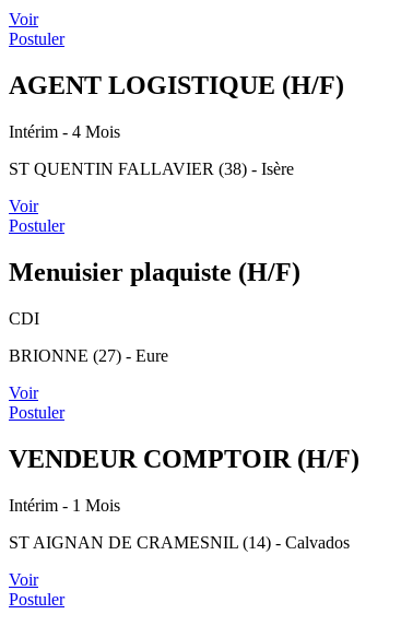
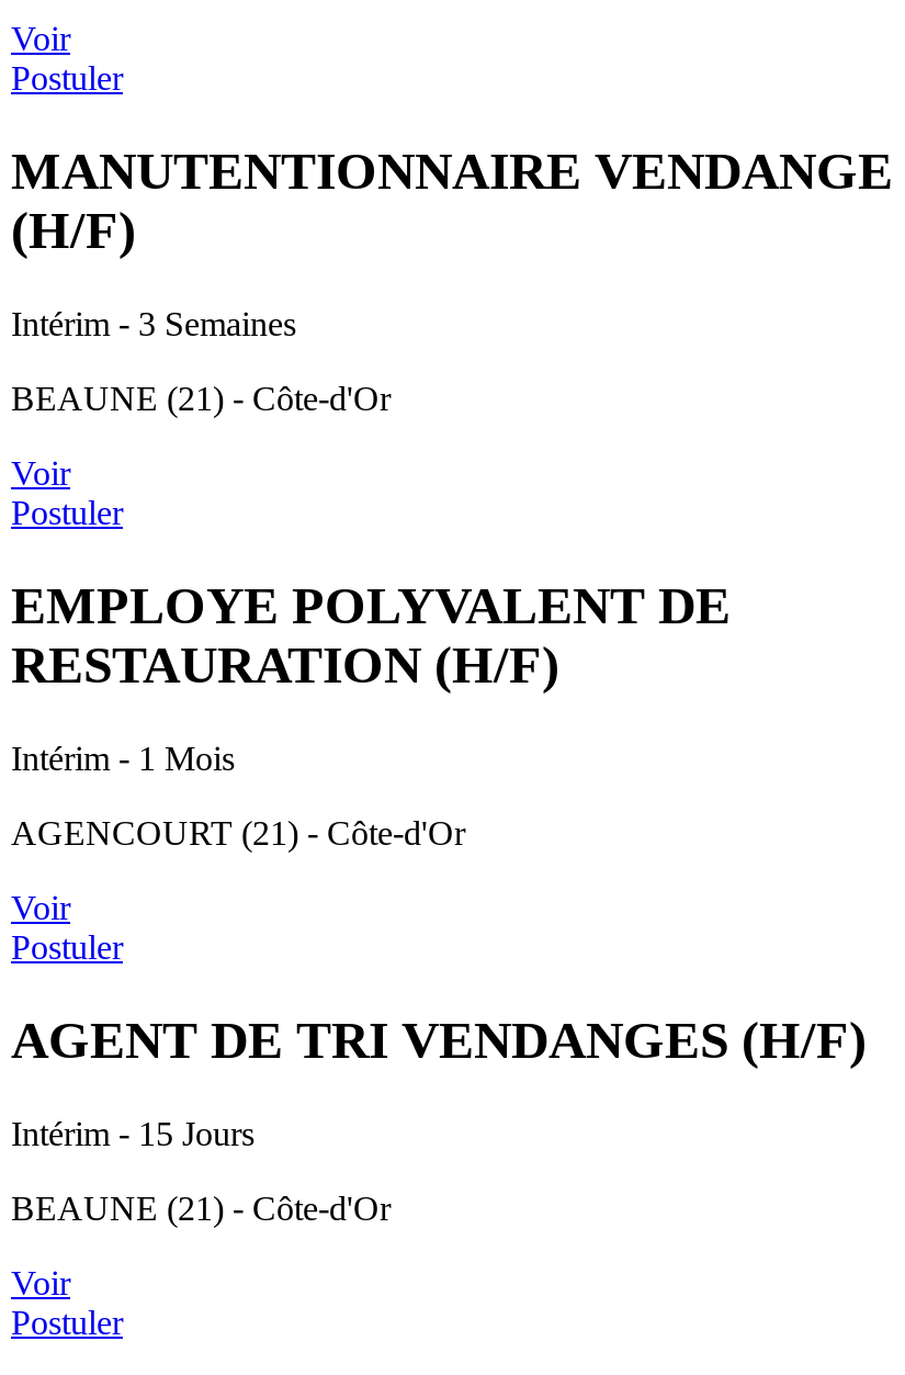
[9,71,344,100] AGENT LOGISTIQUE (H/F) -> [11,143,893,260] MANUTENTIONNAIRE VENDANGE | (H/F)
[9,123,120,141] Intérim - 4 Mois -> [11,306,296,343] Intérim - 3 Semaines
[9,160,294,178] ST QUENTIN FALLAVIER (38) - Isère -> [11,380,391,417] BEAUNE (21) - Côte-d'Or
[9,258,300,286] Menuisier plaquiste (H/F) -> [11,578,731,694] EMPLOYE POLYVALENT DE | RESTAURATION (H/F)
[9,309,39,328] CDI -> [11,740,235,777] Intérim - 1 Mois
[9,346,168,365] BRIONNE (27) - Eure -> [11,814,465,852] AGENCOURT (21) - Côte-d'Or
[9,445,359,473] VENDEUR COMPTOIR (H/F) -> [11,1012,867,1069] AGENT DE TRI VENDANGES (H/F)
[9,496,120,514] Intérim - 1 Mois -> [11,1115,254,1152] Intérim - 15 Jours
[9,533,350,552] ST AIGNAN DE CRAMESNIL (14) - Calvados -> [11,1189,391,1227] BEAUNE (21) - Côte-d'Or

